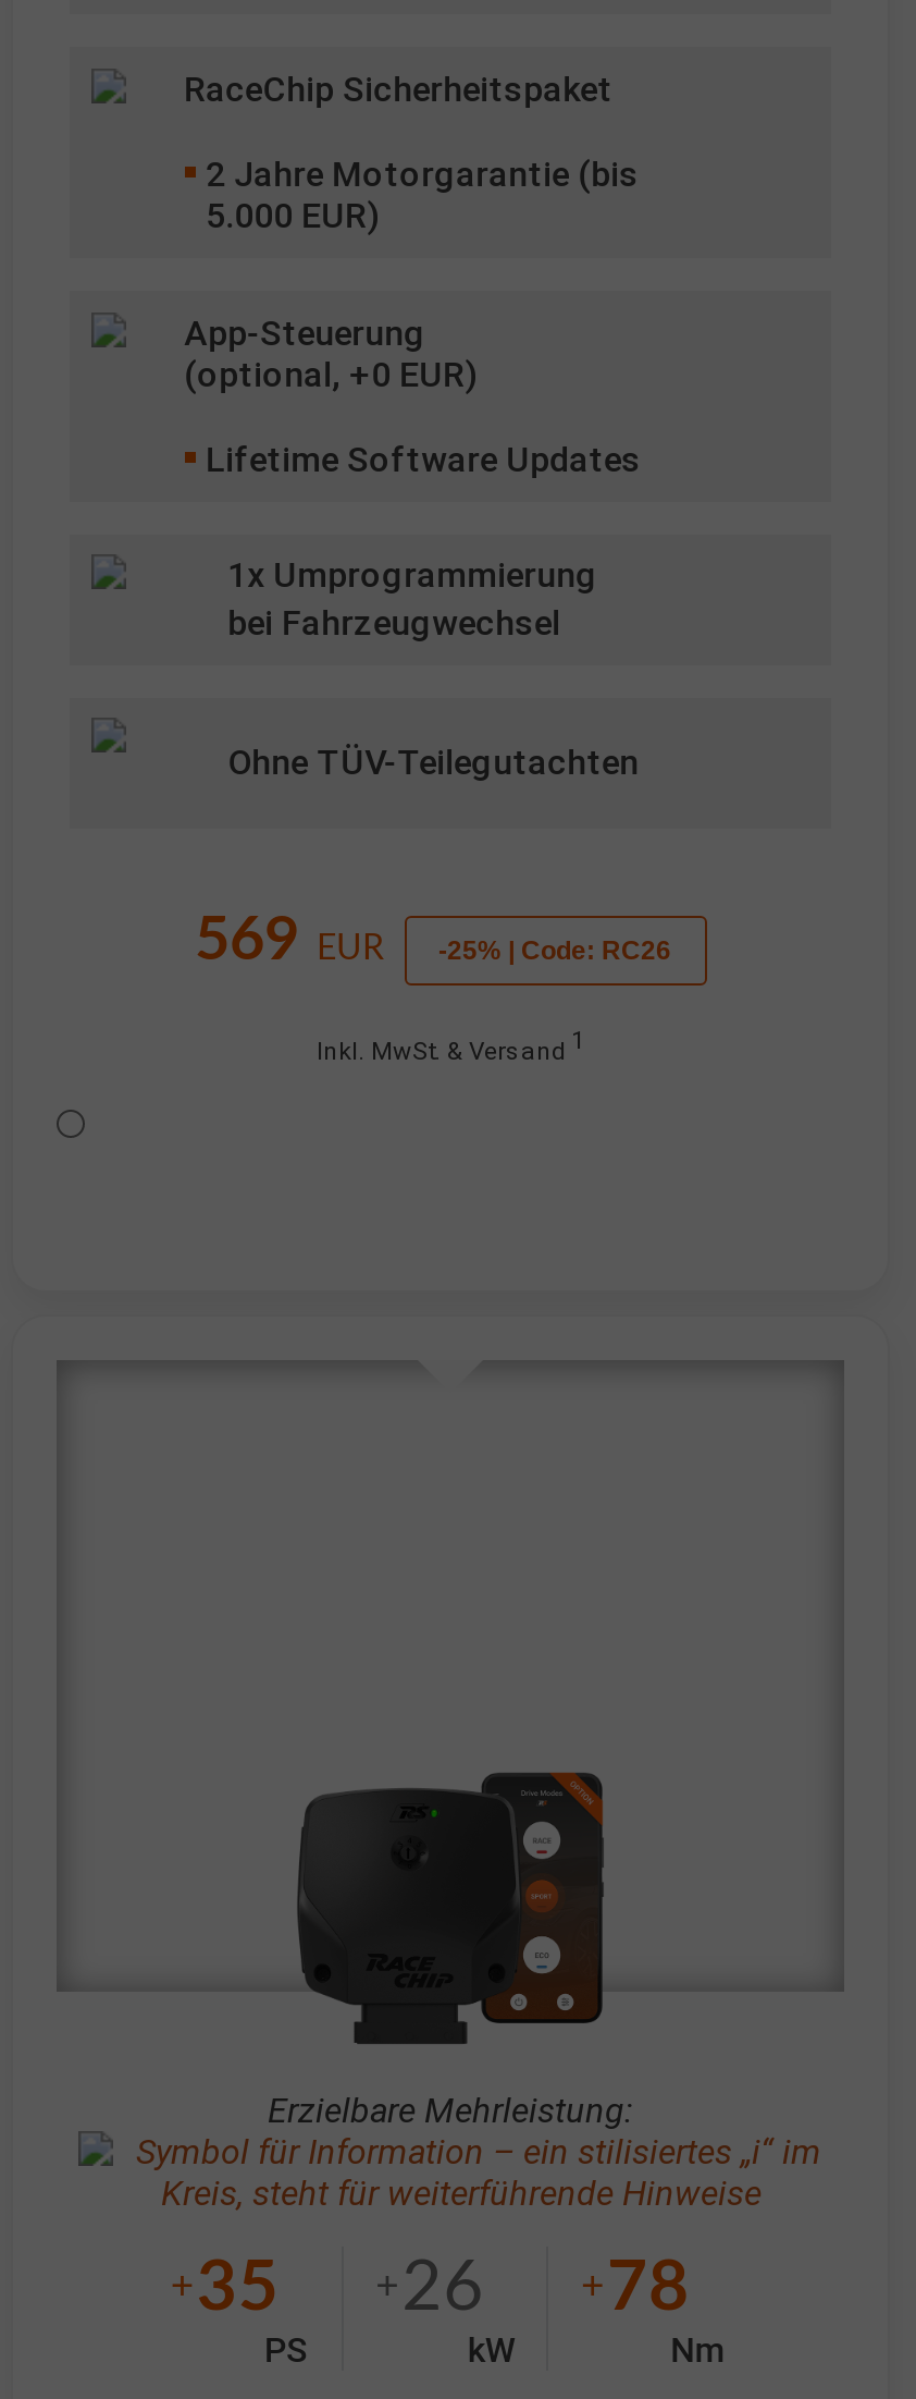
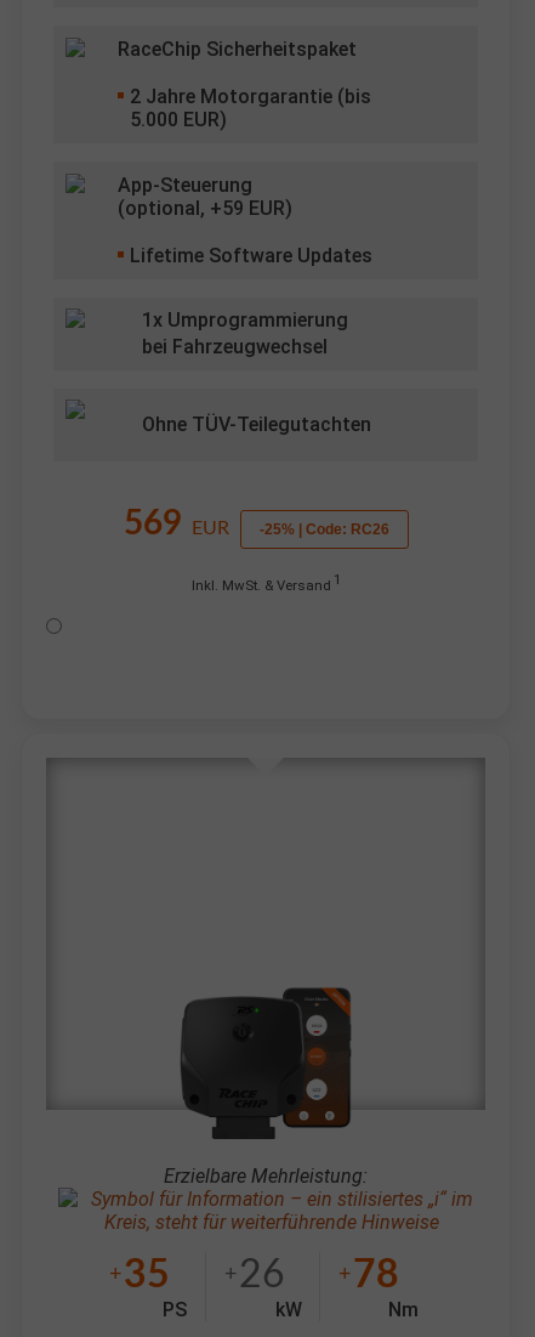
[184,354,478,395] (optional, +0 EUR) -> [117,197,292,220] (optional, +59 EUR)

